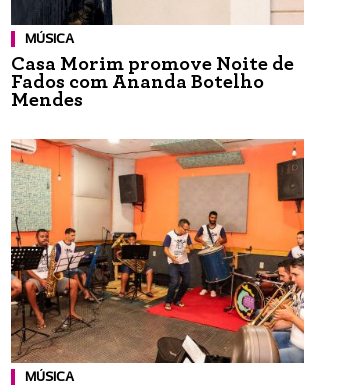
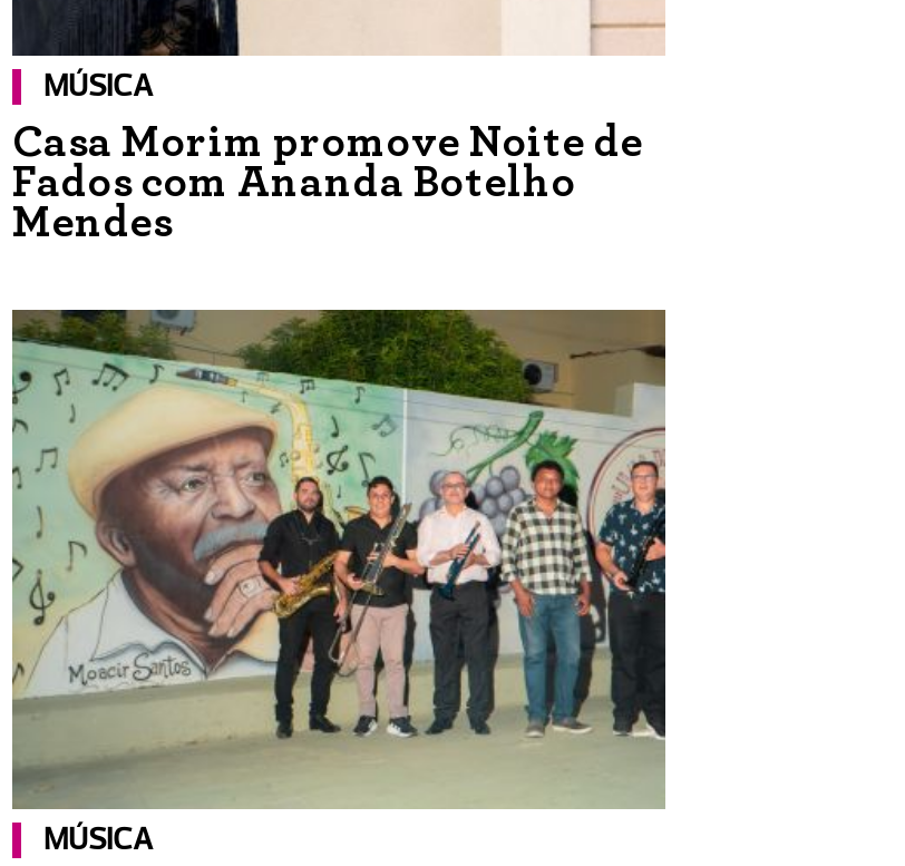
[10,138,305,364] [image] -> [10,308,668,809] [image]

